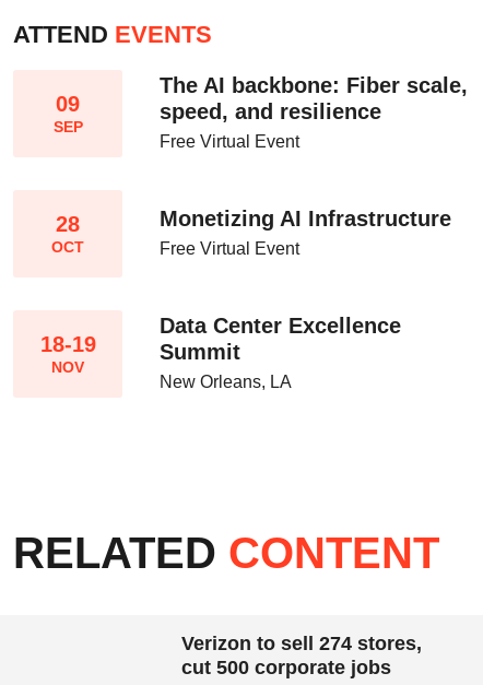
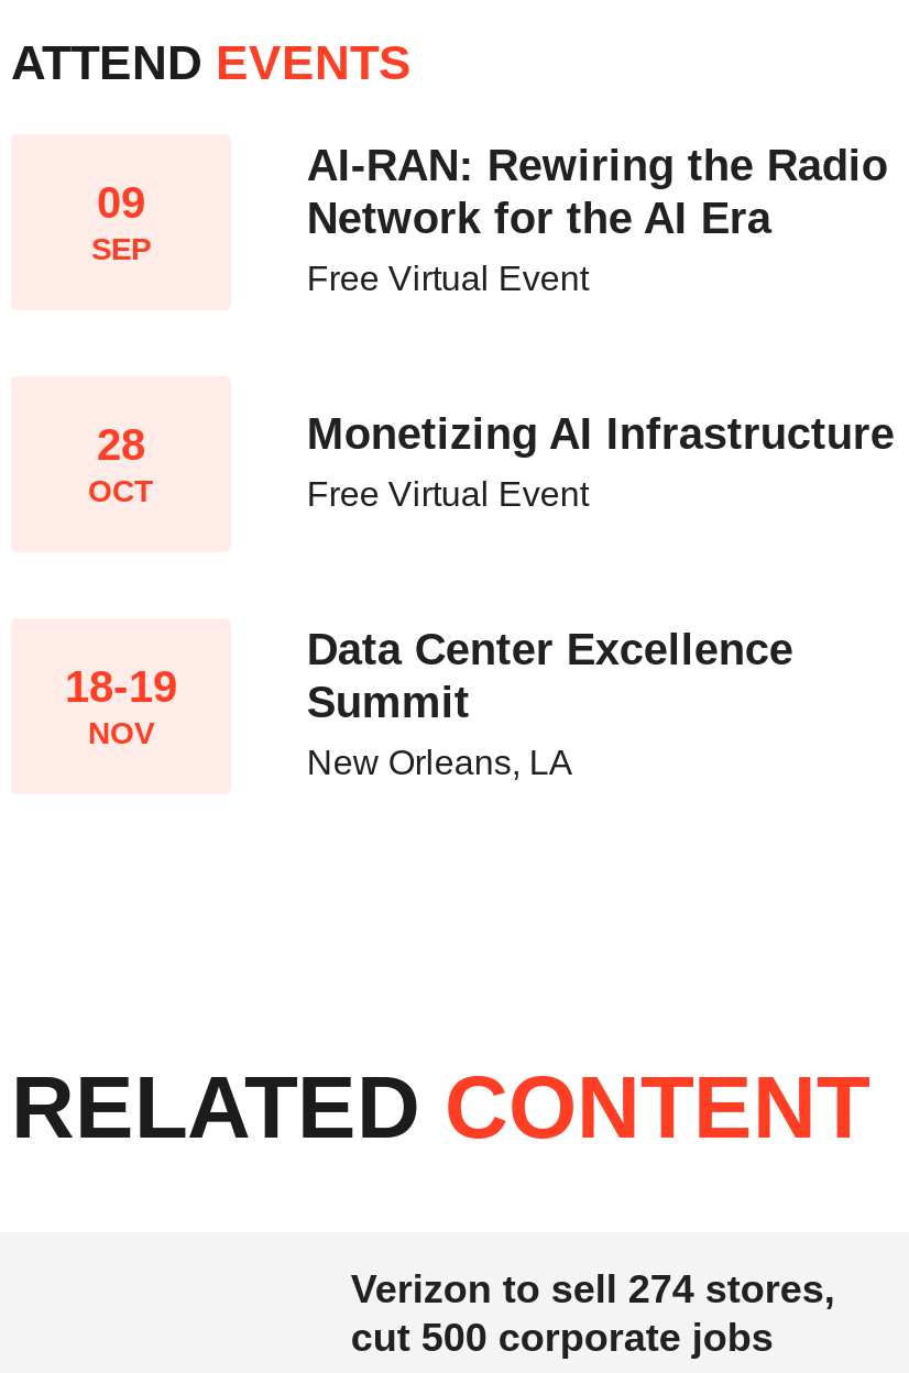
[160,73,468,124] The AI backbone: Fiber scale, | speed, and resilience -> [307,141,888,242] AI-RAN: Rewiring the Radio | Network for the AI Era

